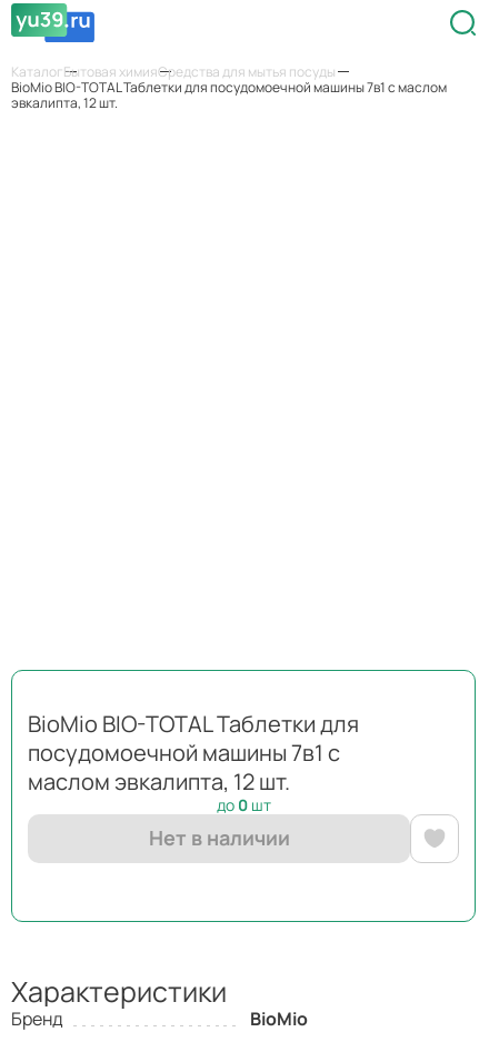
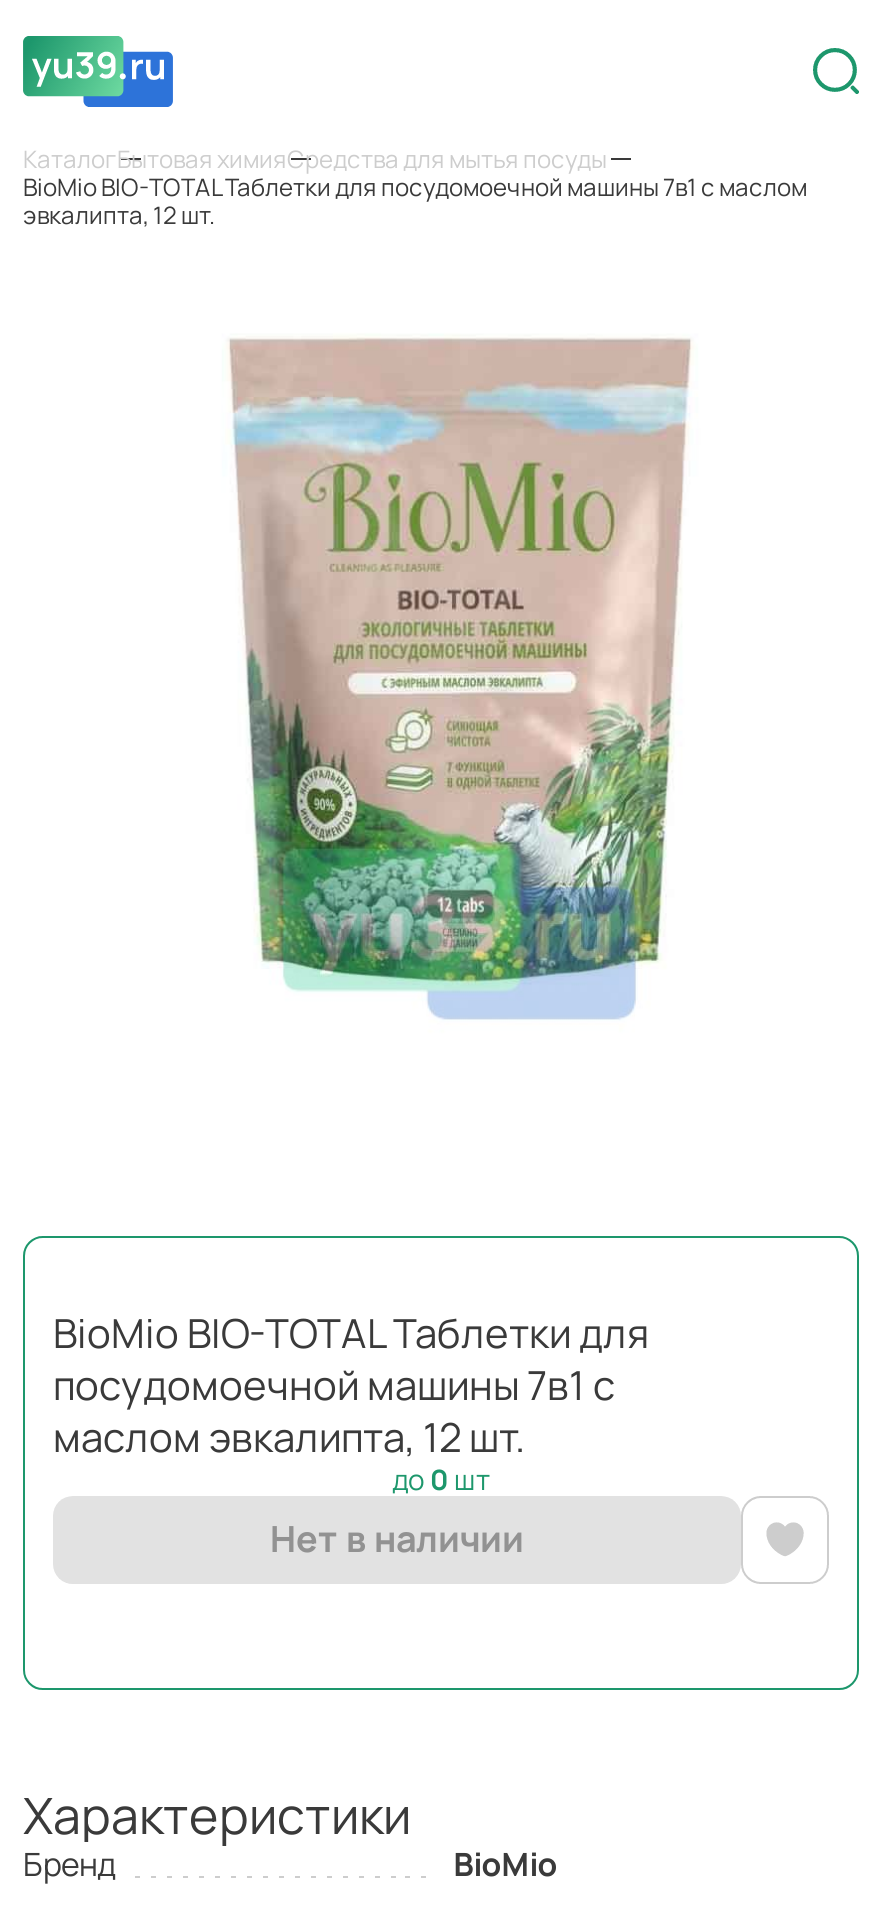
none -> [227,336,693,1020] [image]

